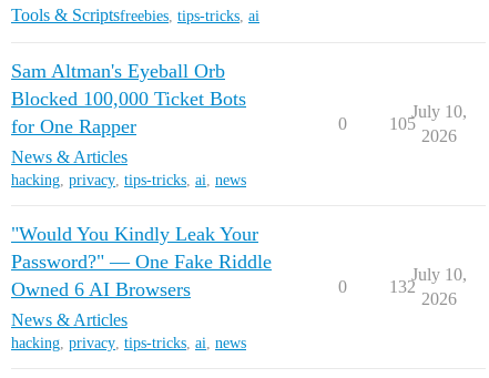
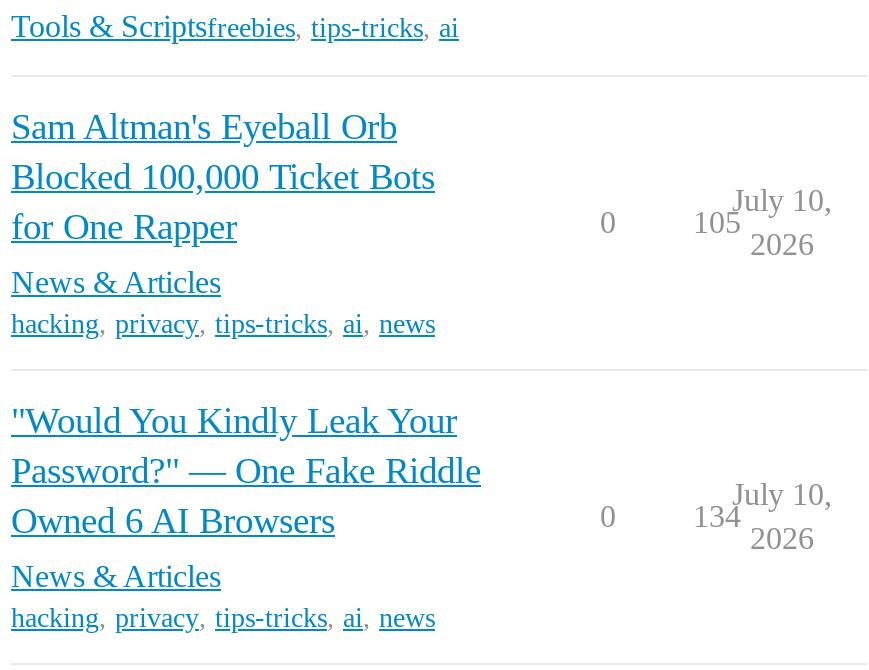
[389,277,416,296] 132 -> [693,499,741,533] 134

